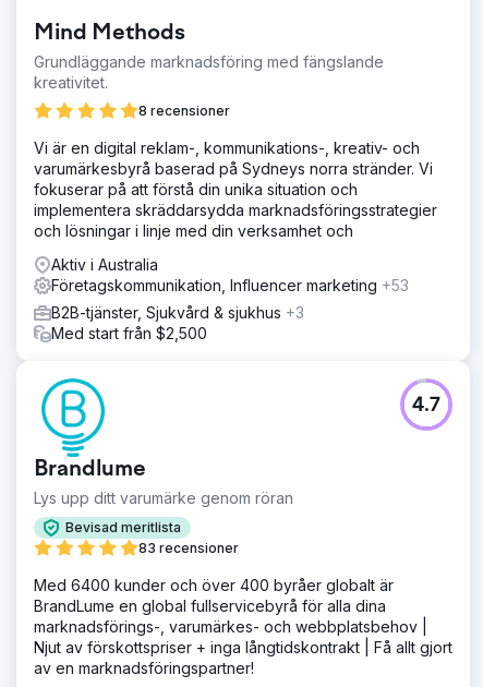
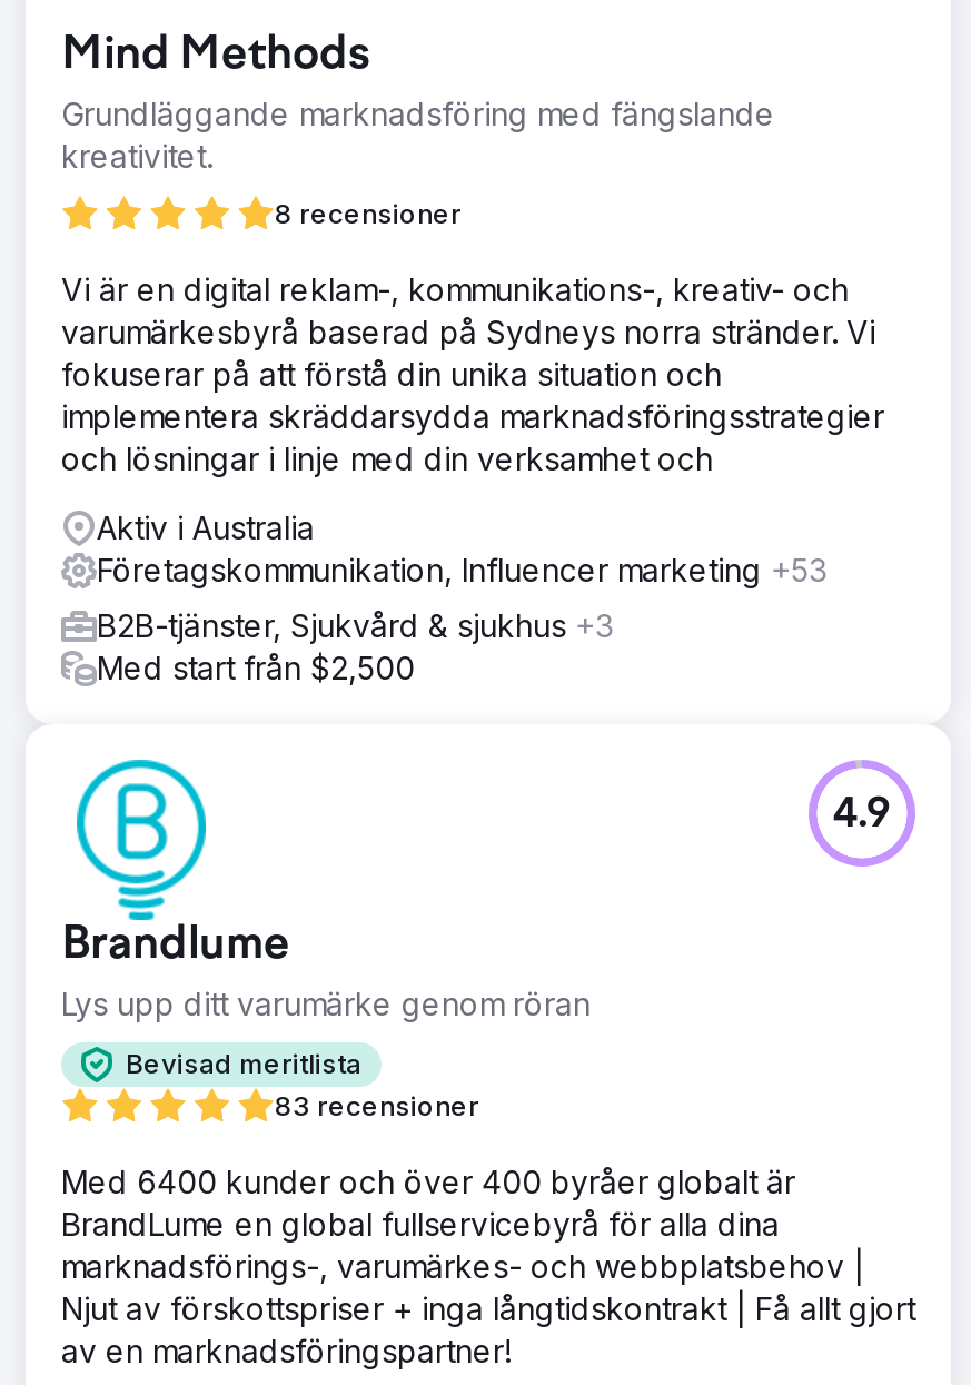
[412,395,440,416] 4.7 -> [833,795,891,837] 4.9

